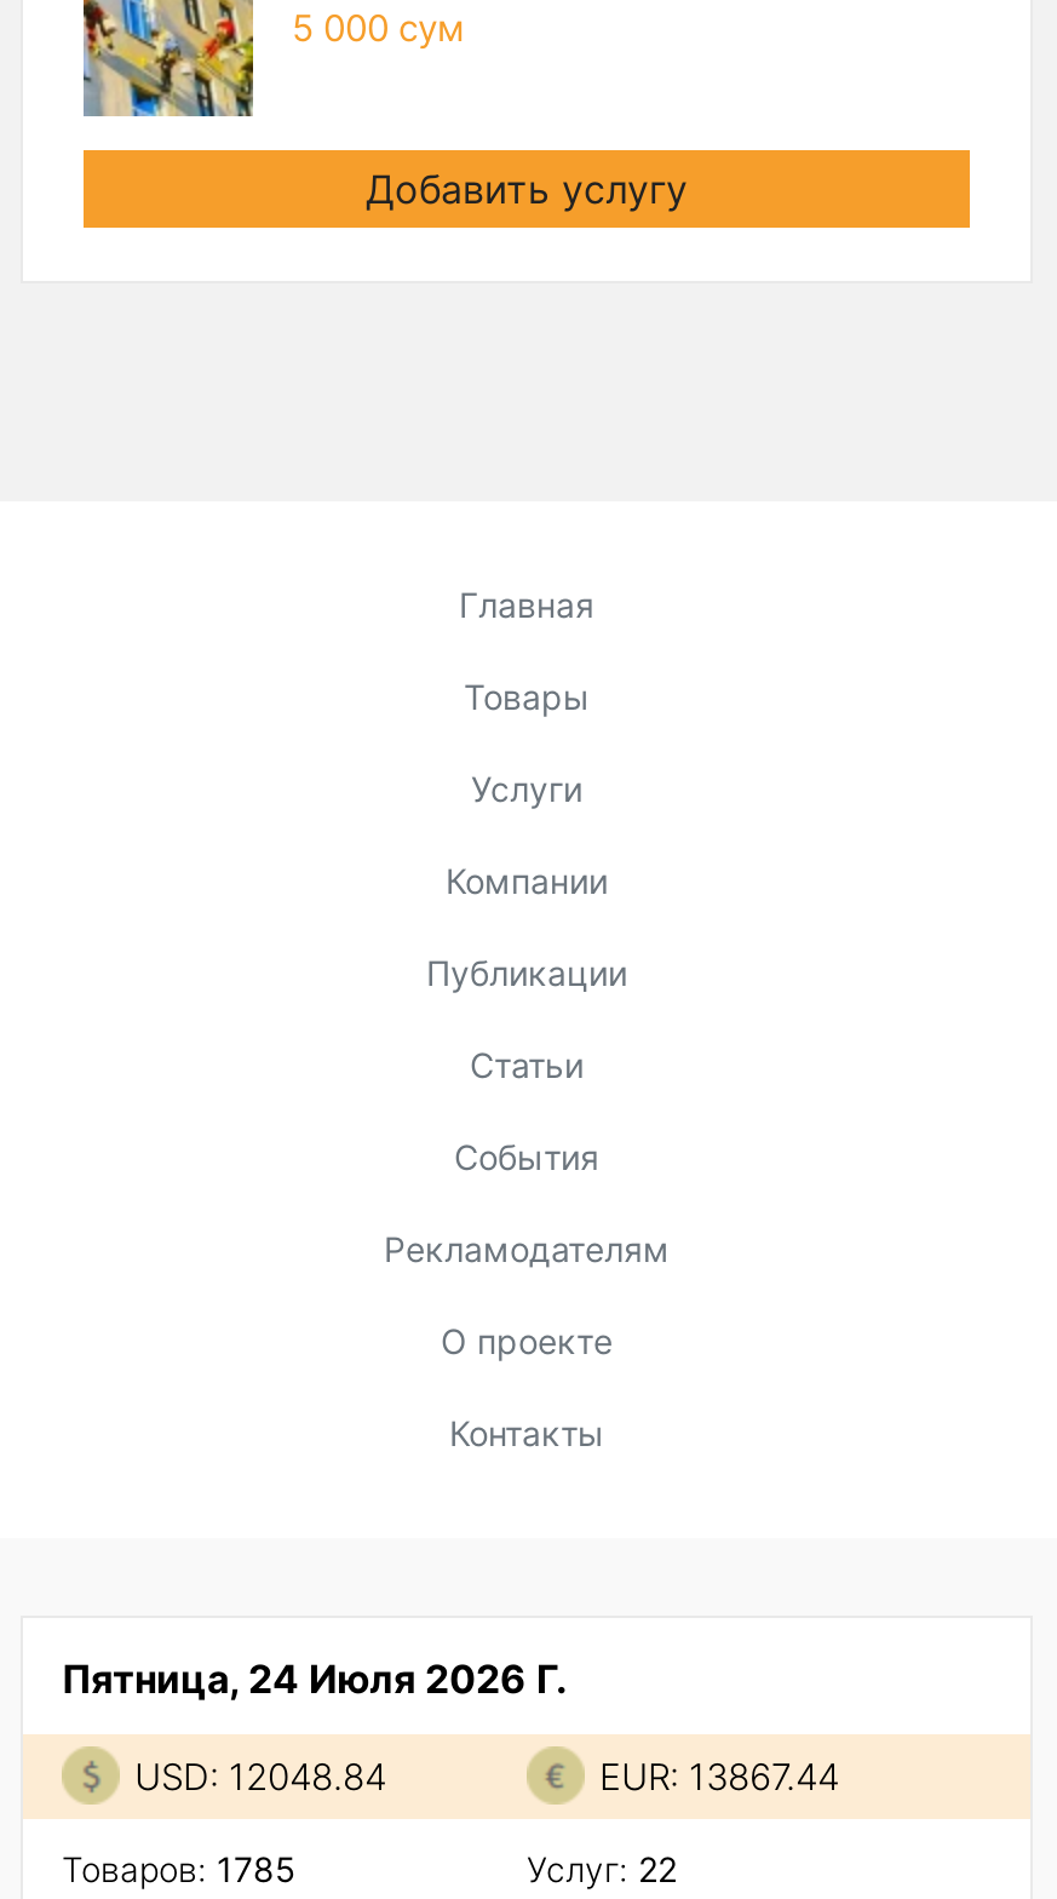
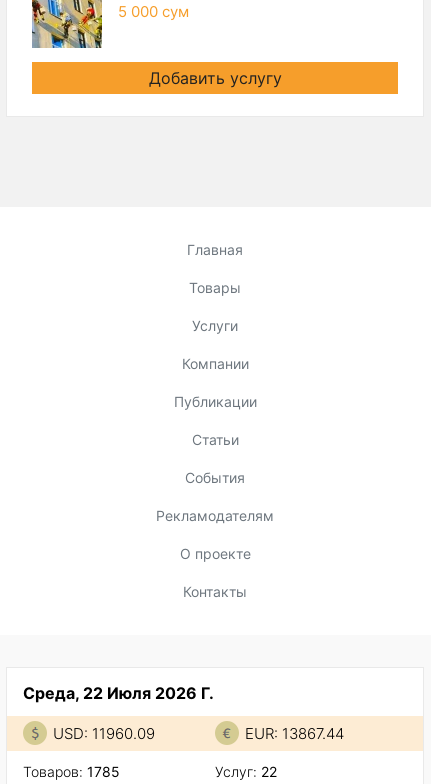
[62,1655,568,1703] Пятница, 24 Июля 2026 Г. -> [23,683,214,703] Среда, 22 Июля 2026 Г.
[134,1754,386,1800] USD: 12048.84 -> [53,724,155,743] USD: 11960.09

